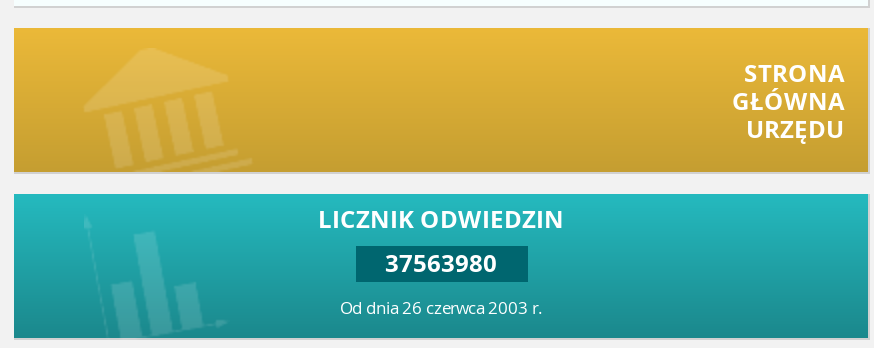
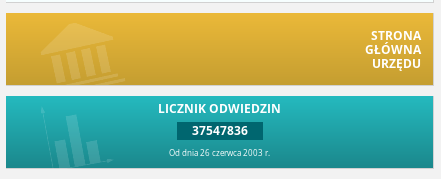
[385,247,497,281] 37563980 -> [191,122,247,139] 37547836

